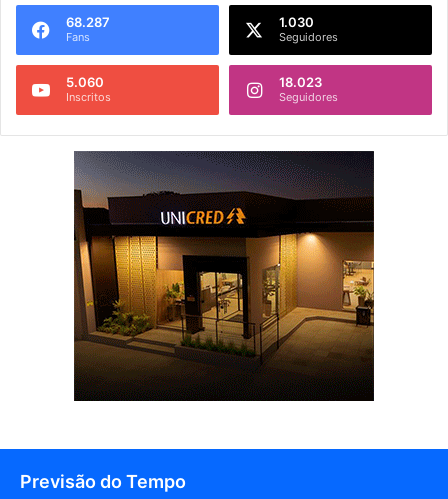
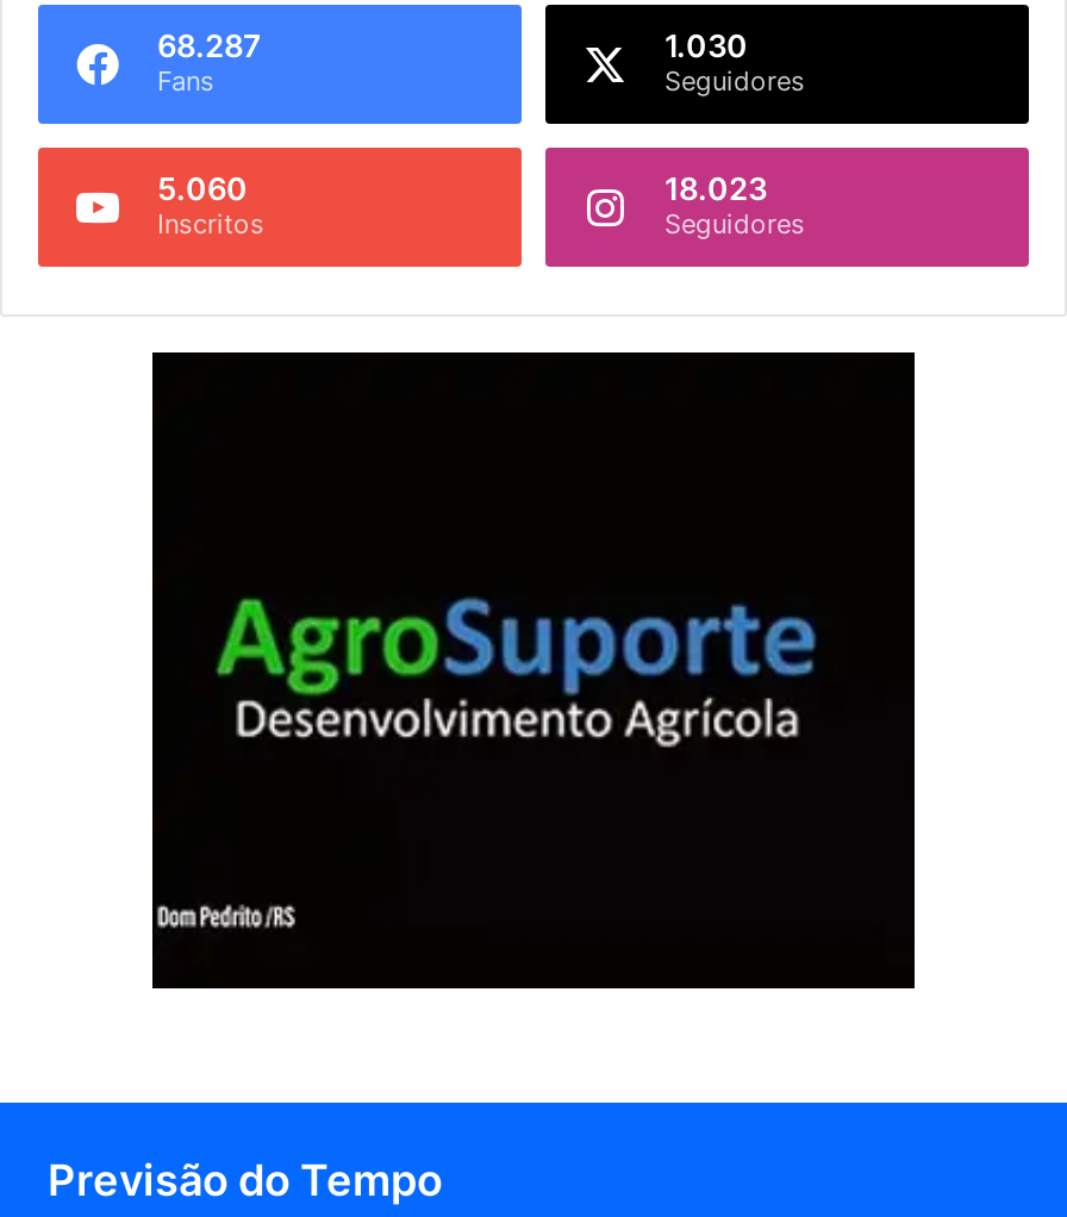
[64,150,384,401] [image] -> [150,350,917,991] [image]

